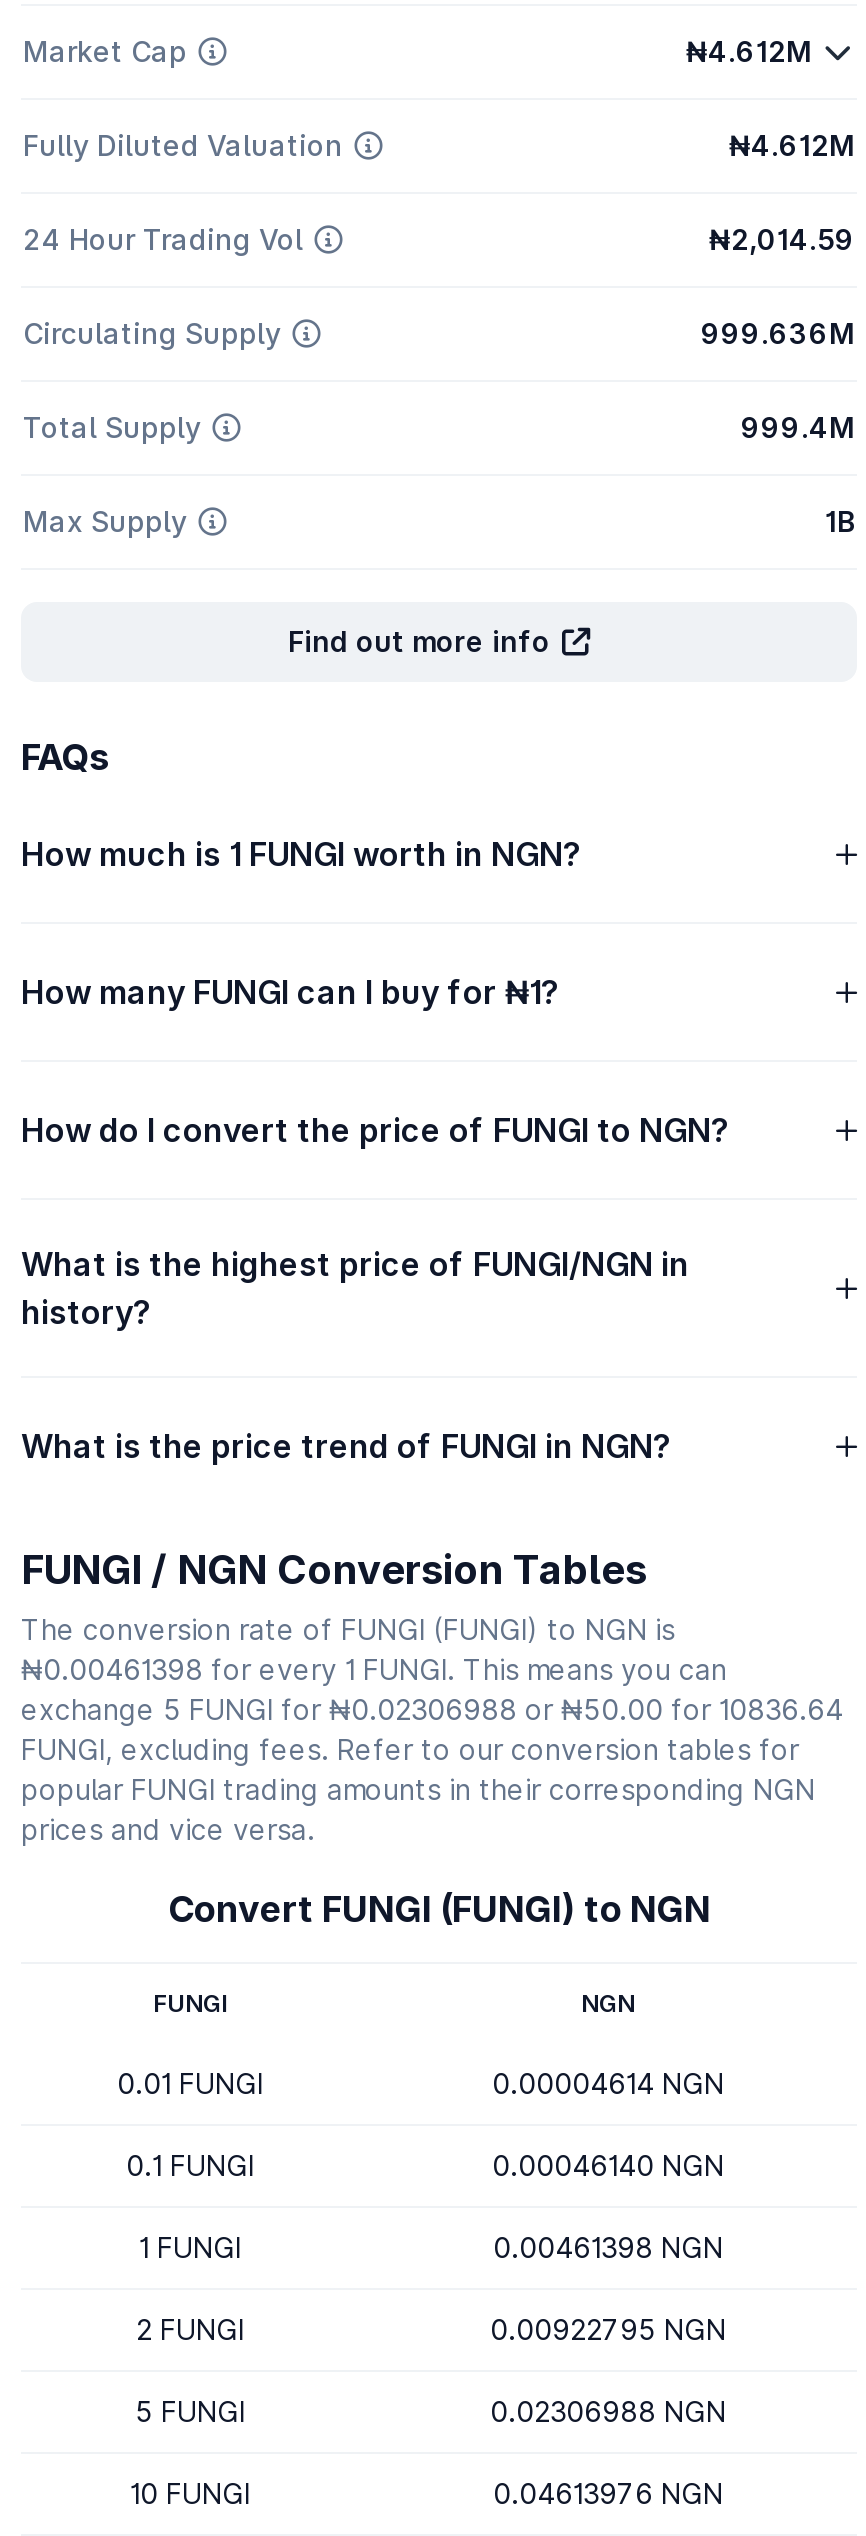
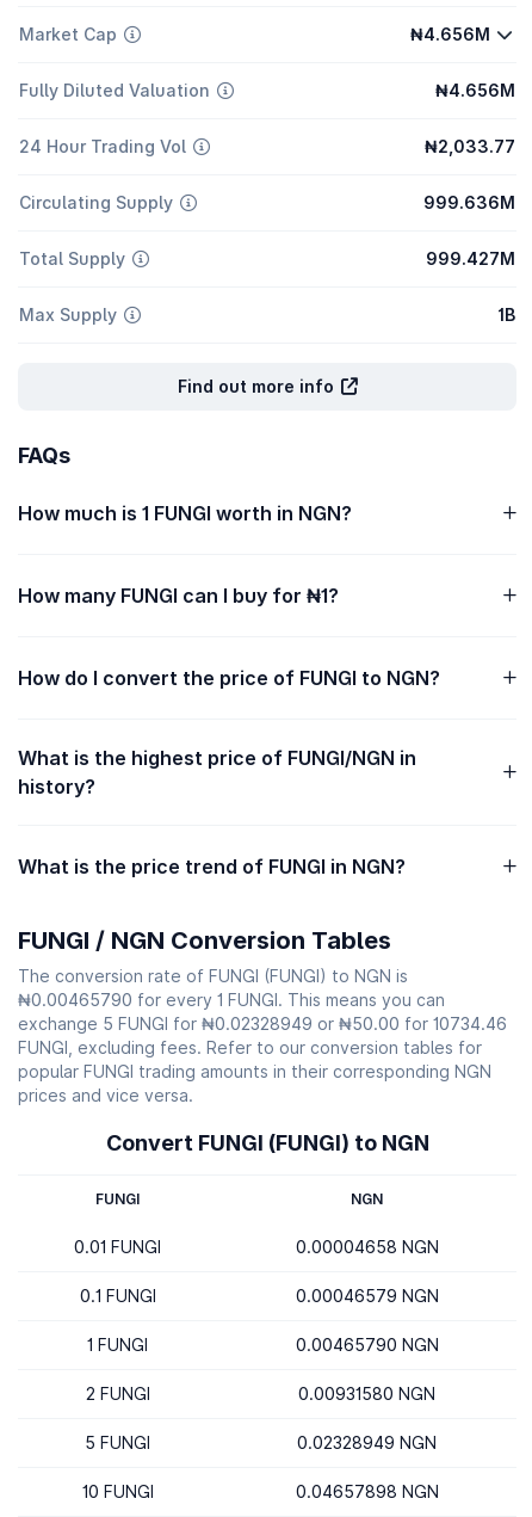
[686,34,812,68] ₦4.612M -> [410,24,490,44] ₦4.656M
[729,128,855,162] ₦4.612M -> [435,80,515,100] ₦4.656M
[709,222,855,256] ₦2,014.59 -> [425,136,515,156] ₦2,033.77
[741,410,855,444] 999.4M -> [426,248,515,269] 999.427M
[21,1652,727,1686] ₦0.00461398 for every 1 FUNGI. This means you can -> [18,989,445,1010] ₦0.00465790 for every 1 FUNGI. This means you can
[21,1692,843,1726] exchange 5 FUNGI for ₦0.02306988 or ₦50.00 for 10836.64 -> [18,1013,507,1034] exchange 5 FUNGI for ₦0.02328949 or ₦50.00 for 10734.46
[492,2066,724,2100] 0.00004614 NGN -> [295,1237,438,1257] 0.00004658 NGN
[492,2148,724,2182] 0.00046140 NGN -> [295,1285,438,1306] 0.00046579 NGN
[493,2230,723,2264] 0.00461398 NGN -> [295,1334,438,1355] 0.00465790 NGN
[490,2312,726,2346] 0.00922795 NGN -> [298,1383,435,1404] 0.00931580 NGN
[490,2394,726,2428] 0.02306988 NGN -> [297,1432,437,1453] 0.02328949 NGN
[493,2476,723,2510] 0.04613976 NGN -> [295,1481,438,1501] 0.04657898 NGN

